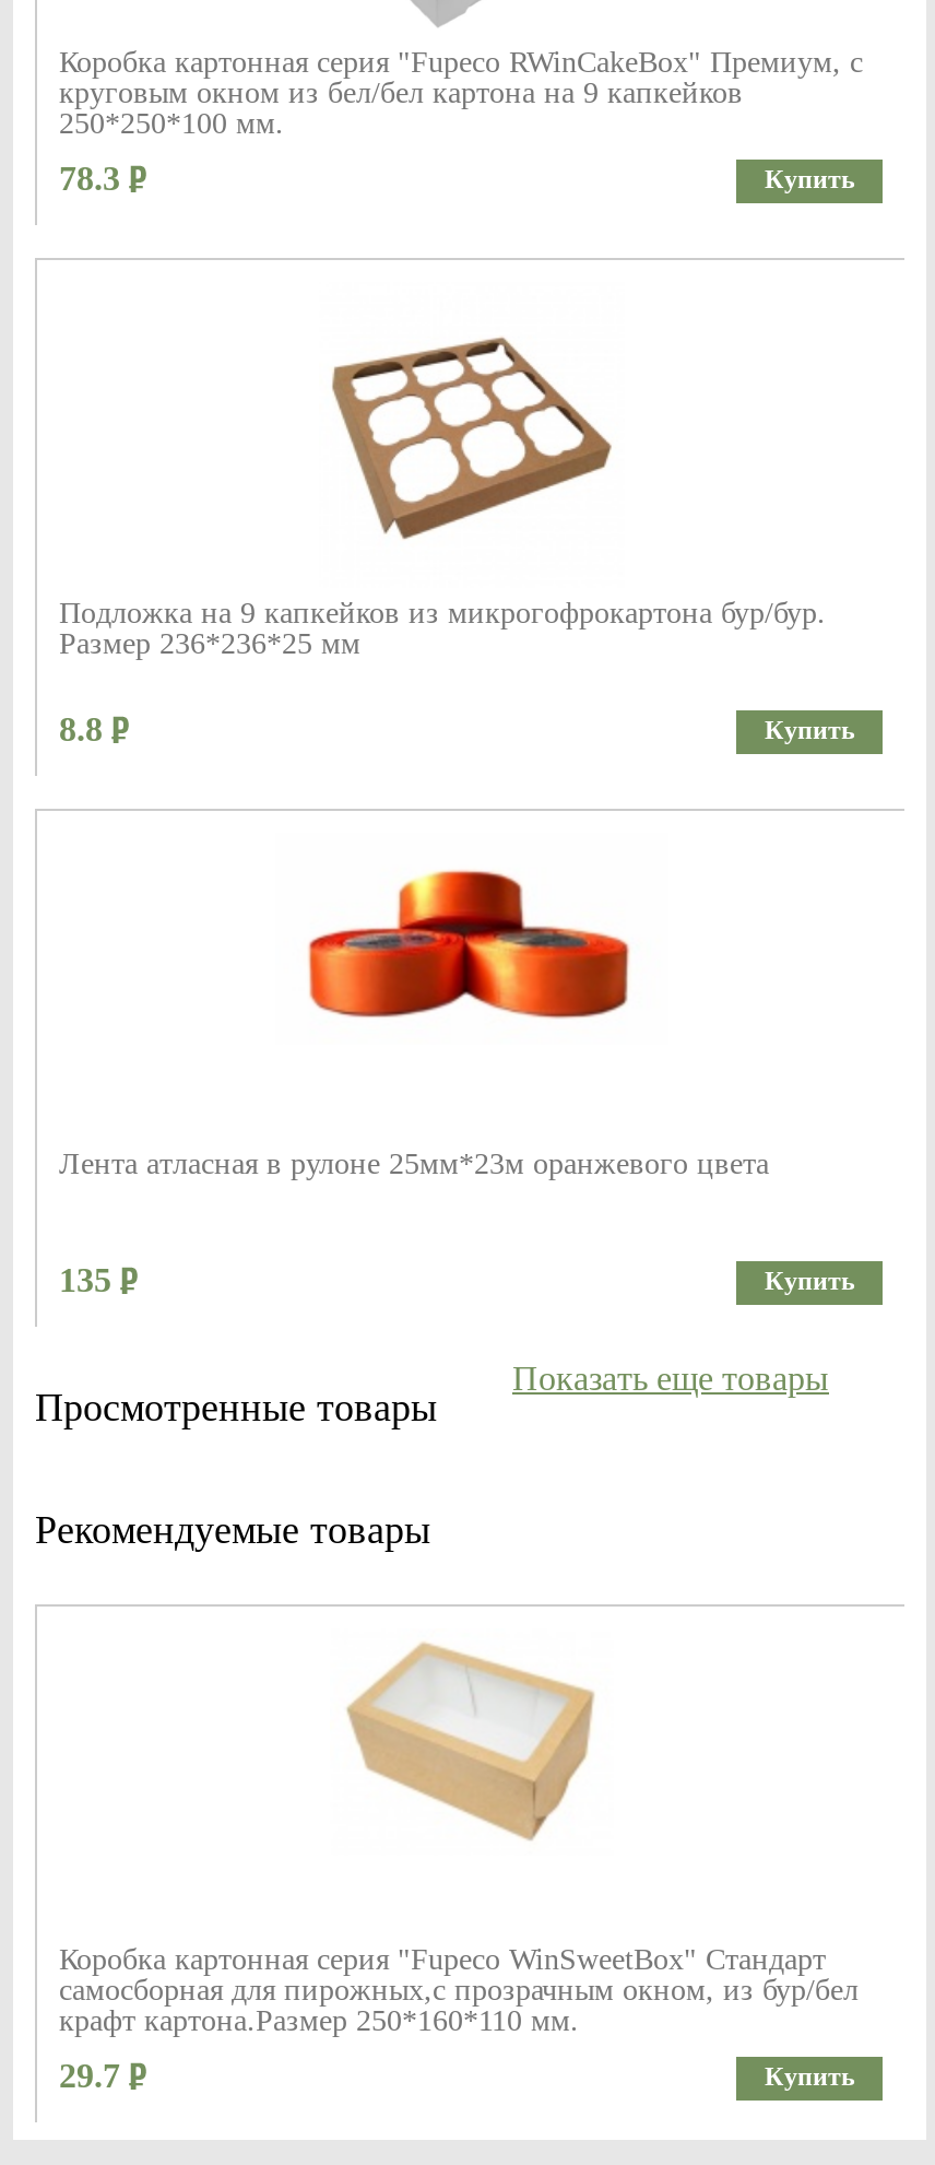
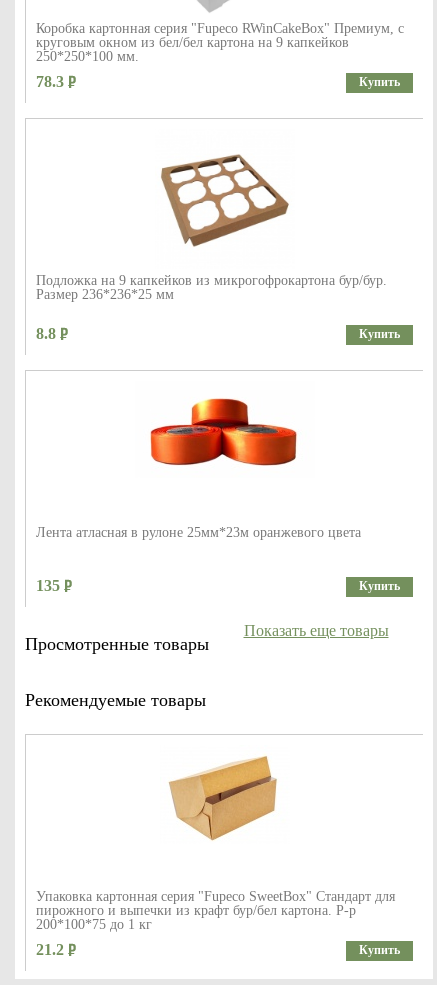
[352,1642,596,1843] [image] -> [171,752,281,841] [image]
[59,1944,859,2038] Коробка картонная серия "Fupeco WinSweetBox" Стандарт | самосборная для пирожных,с прозрачным окном, из бур/бел | крафт картона.Размер 250*160*110 мм. -> [36,889,395,932] Упаковка картонная серия "Fupeco SweetBox" Стандарт для | пирожного и выпечки из крафт бур/бел картона. Р-р | 200*100*75 до 1 кг
[59,2058,120,2095] 29.7 -> [36,941,64,958] 21.2

